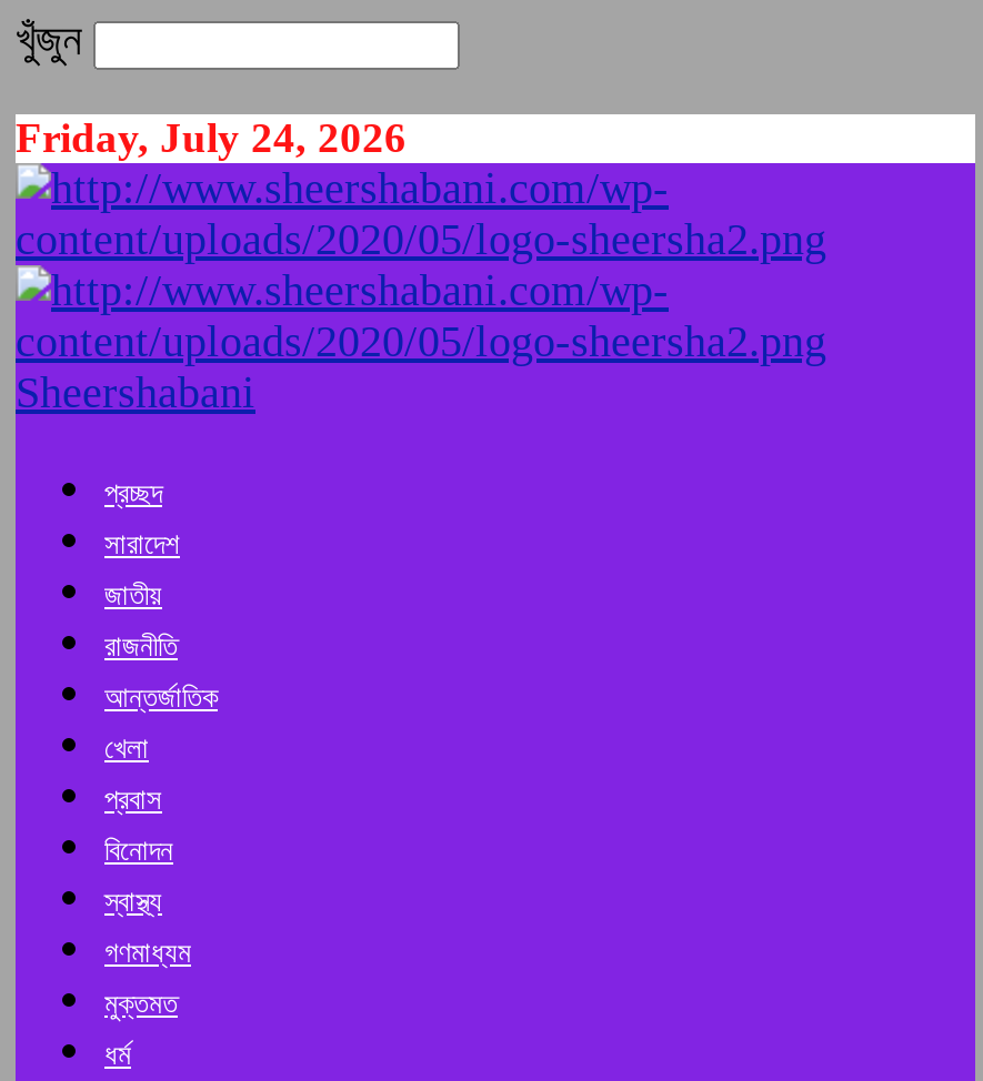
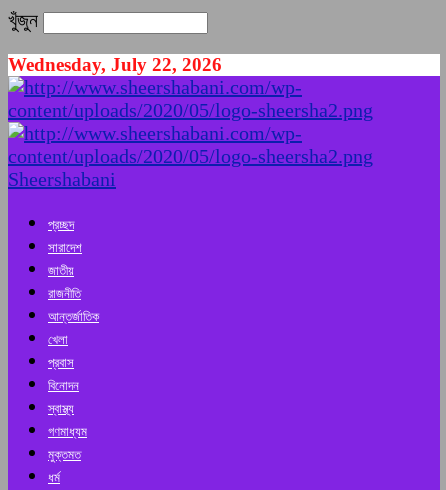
[16,114,407,161] Friday, July 24, 2026 -> [8,54,222,75] Wednesday, July 22, 2026

